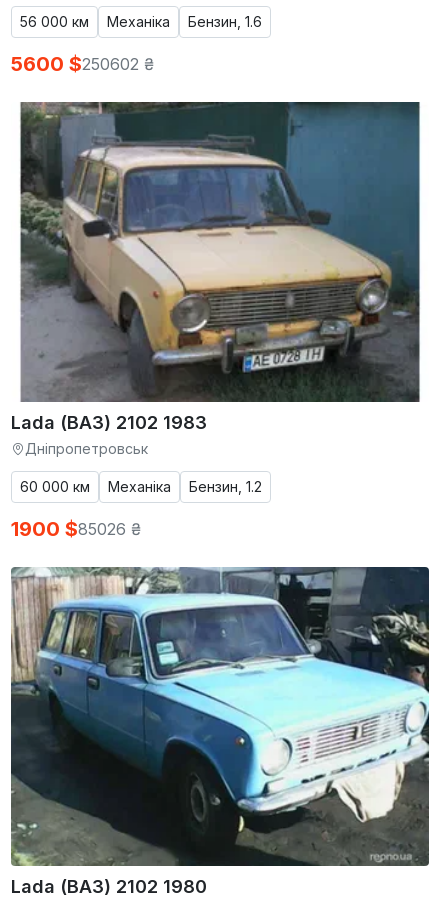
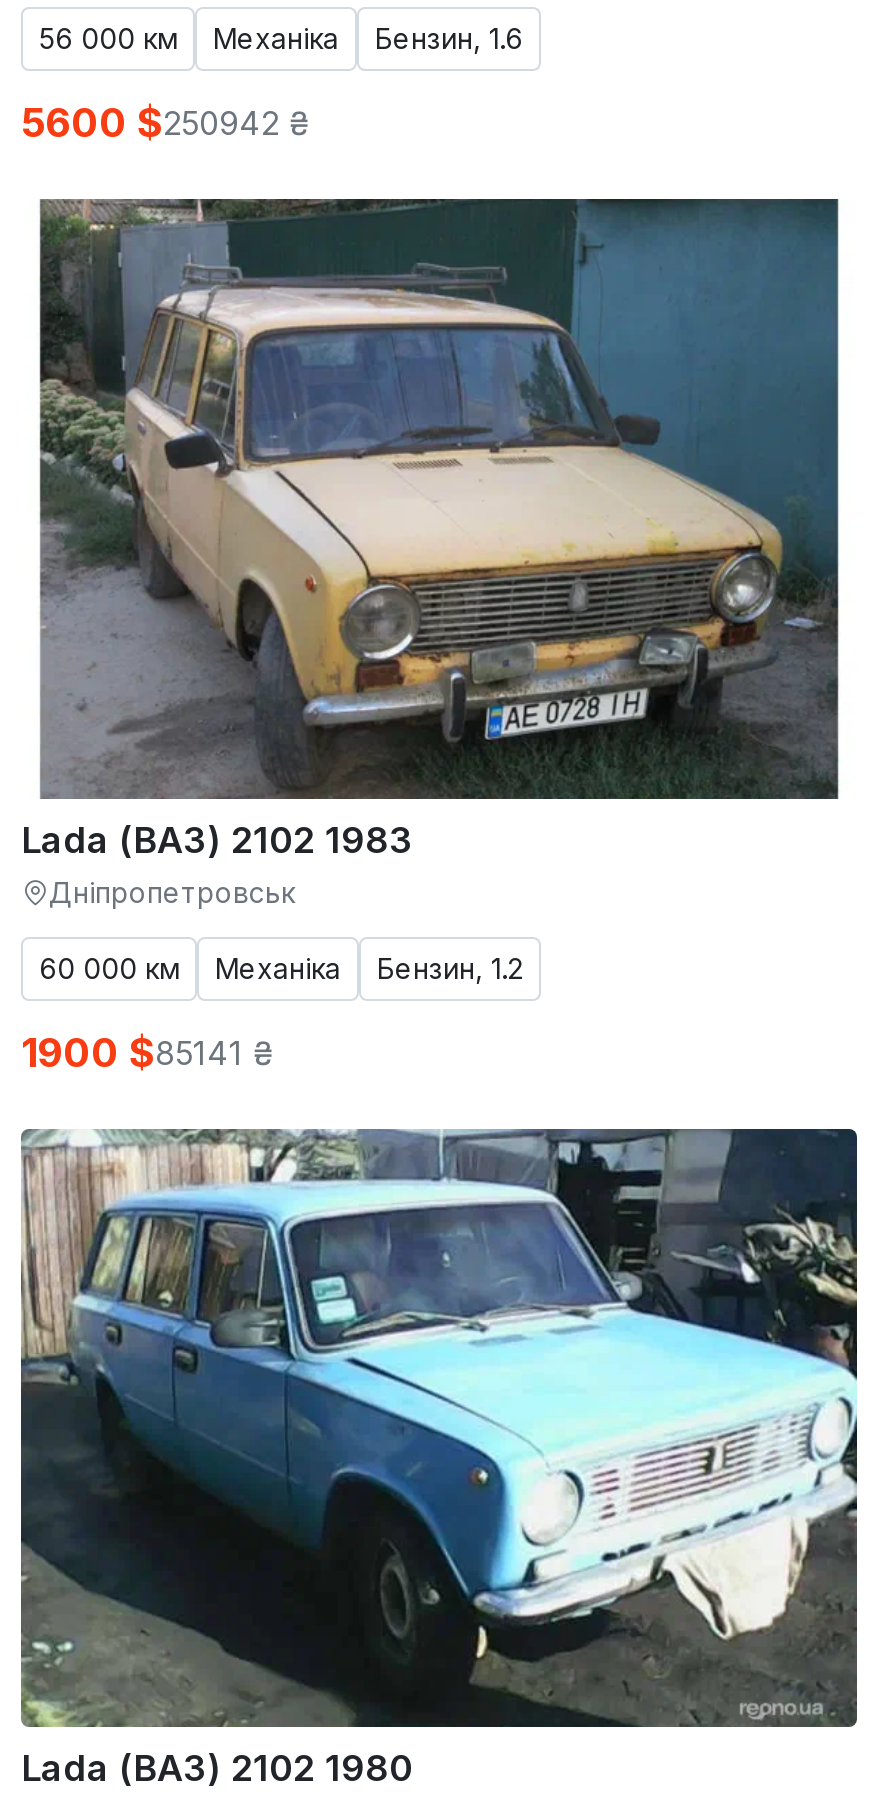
[11,52,154,76] 5600 $250602 ₴ -> [21,99,309,147] 5600 $250942 ₴
[11,517,141,541] 1900 $85026 ₴ -> [21,1028,273,1076] 1900 $85141 ₴

